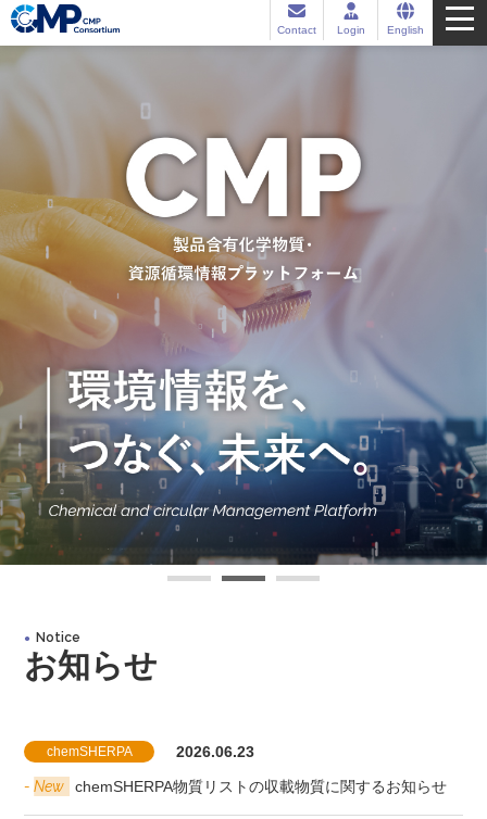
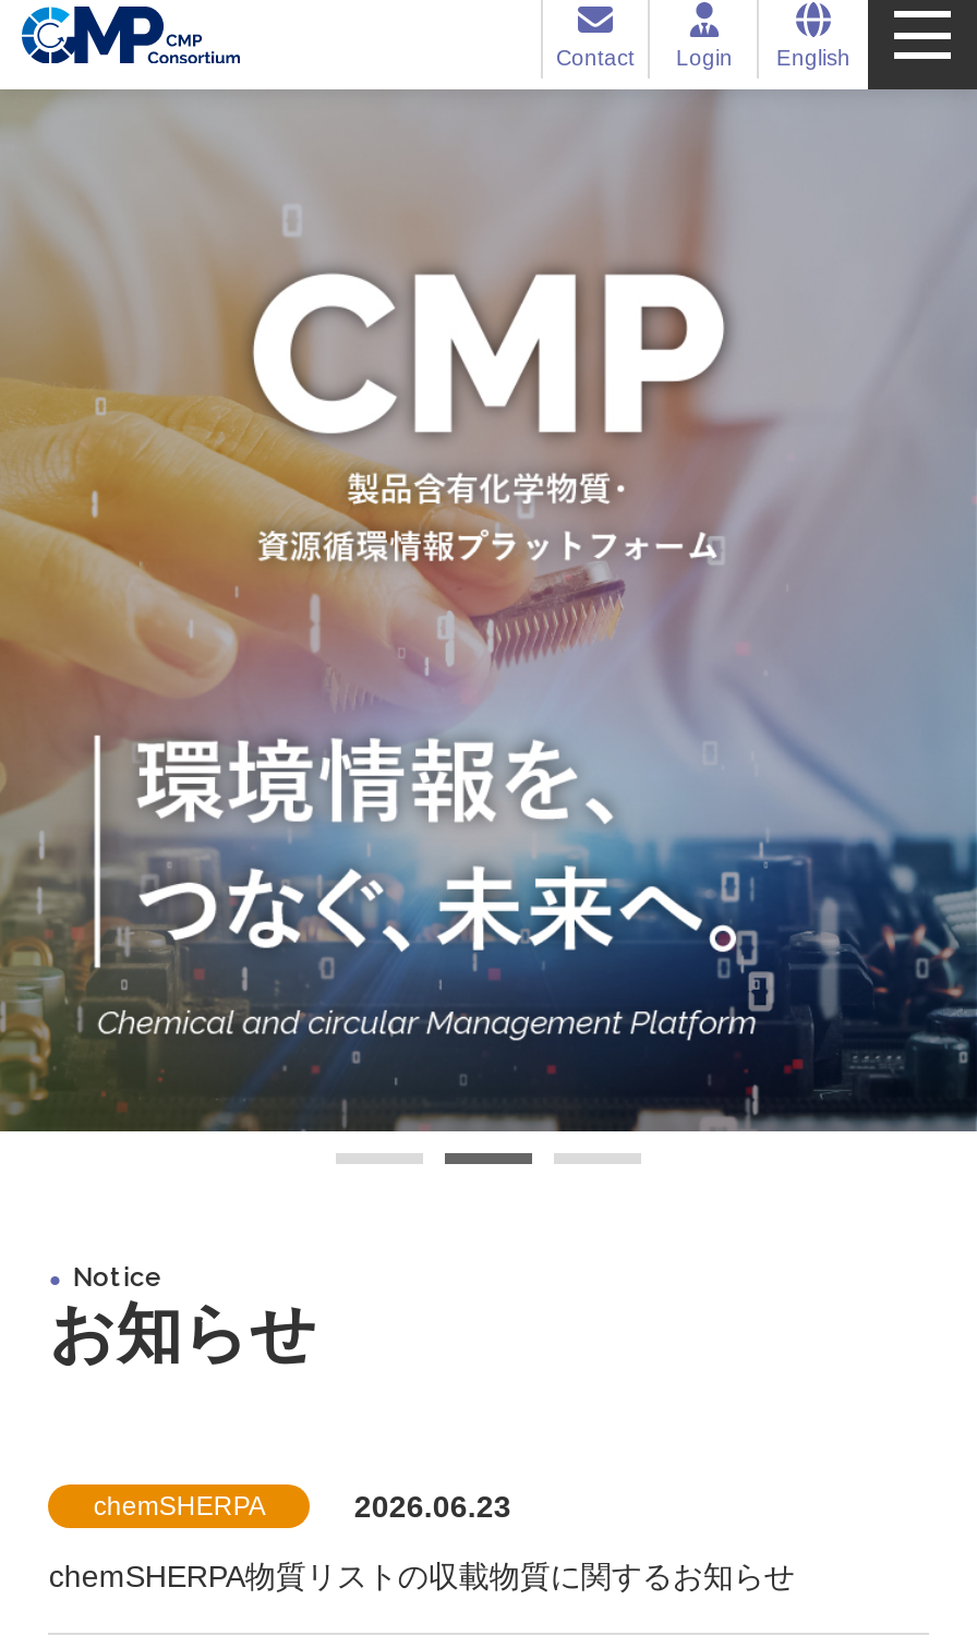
[24,778,65,795] - New -> none

